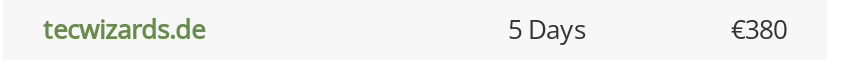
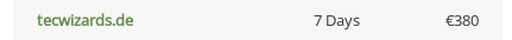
[508,10,586,46] 5 Days -> [313,9,359,30] 7 Days

